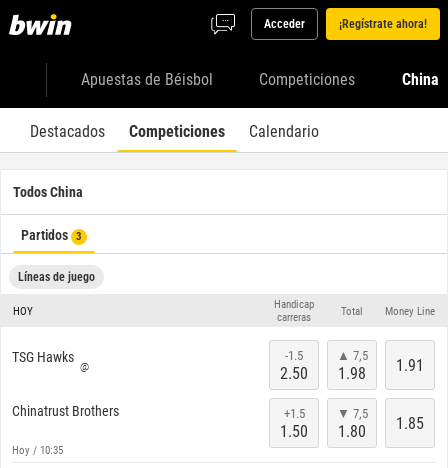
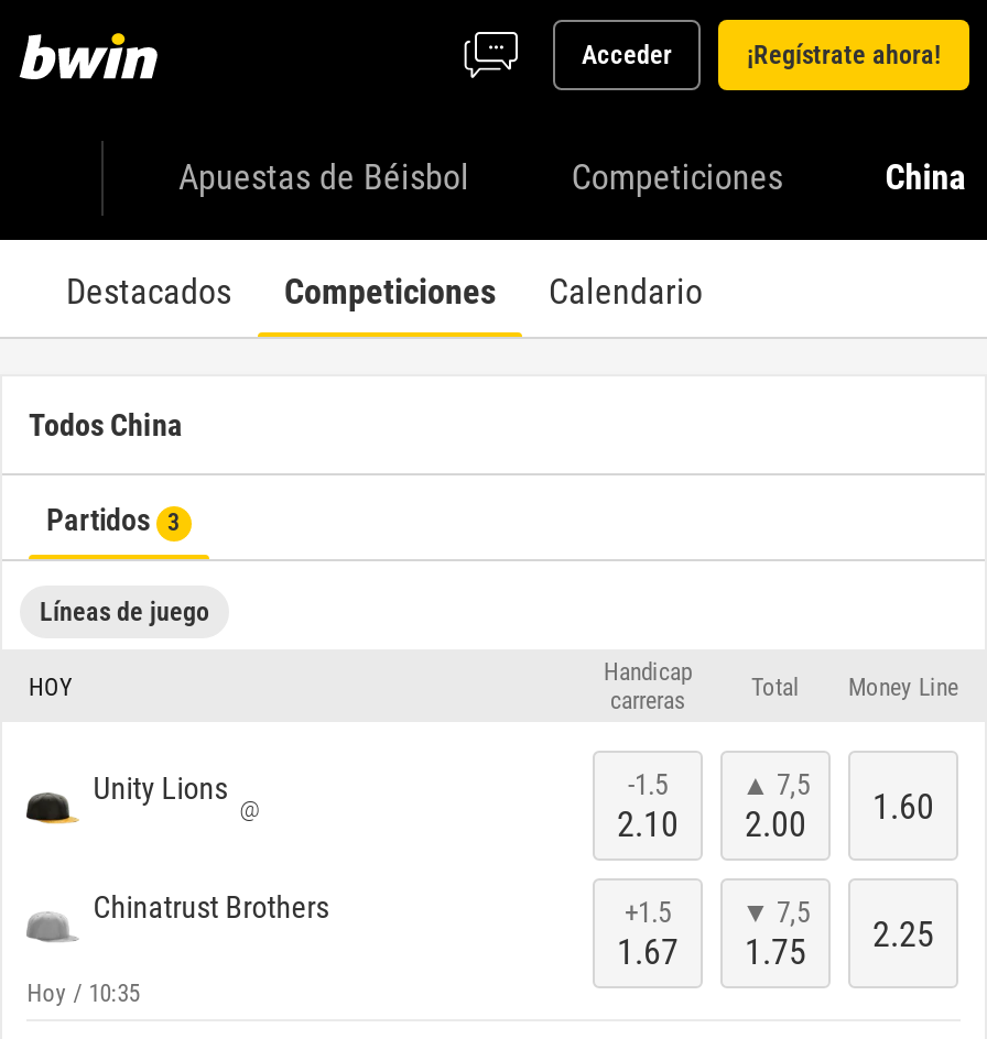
[12,349,74,365] TSG Hawks -> [93,771,227,807] Unity Lions
[396,356,424,375] 1.91 -> [872,785,934,827] 1.60
[280,364,308,383] 2.50 -> [617,803,679,845] 2.10
[338,364,366,383] 1.98 -> [745,803,806,845] 2.00
[396,414,424,433] 1.85 -> [872,913,934,955] 2.25
[280,422,308,441] 1.50 -> [617,931,679,973] 1.67
[338,422,366,441] 1.80 -> [745,931,806,973] 1.75

